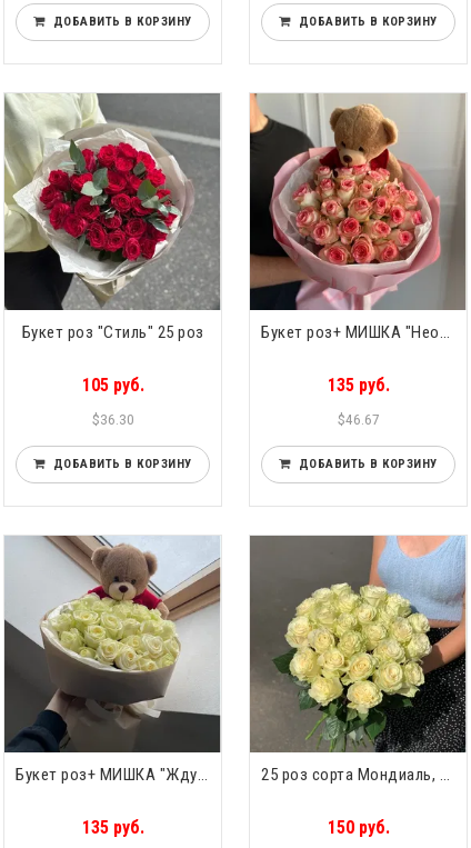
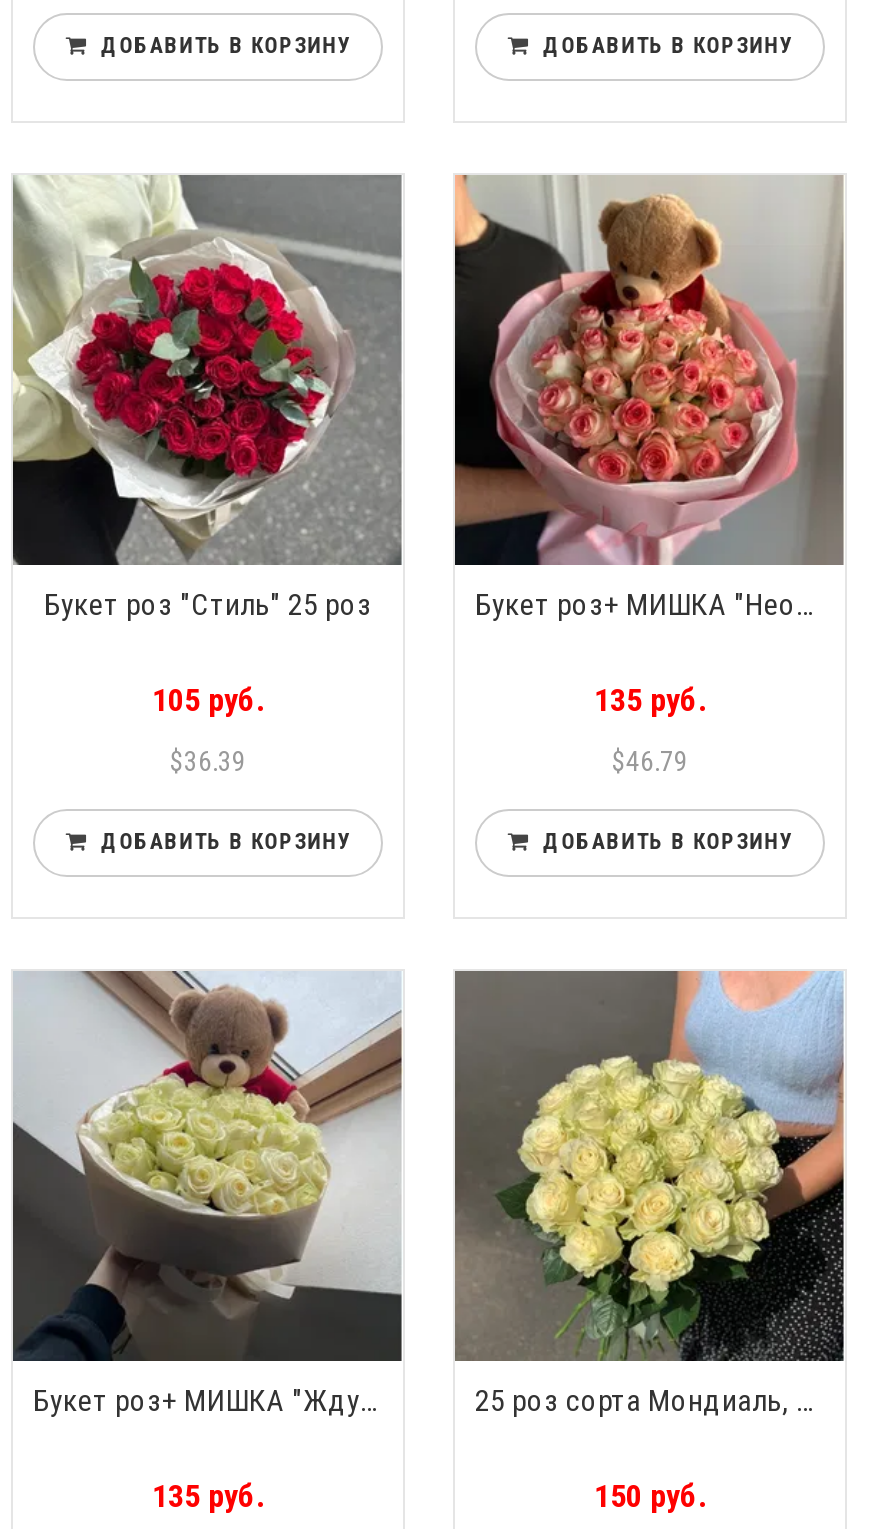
[92,410,134,428] $36.30 -> [170,745,246,777] $36.39
[337,410,379,428] $46.67 -> [612,745,688,777] $46.79

